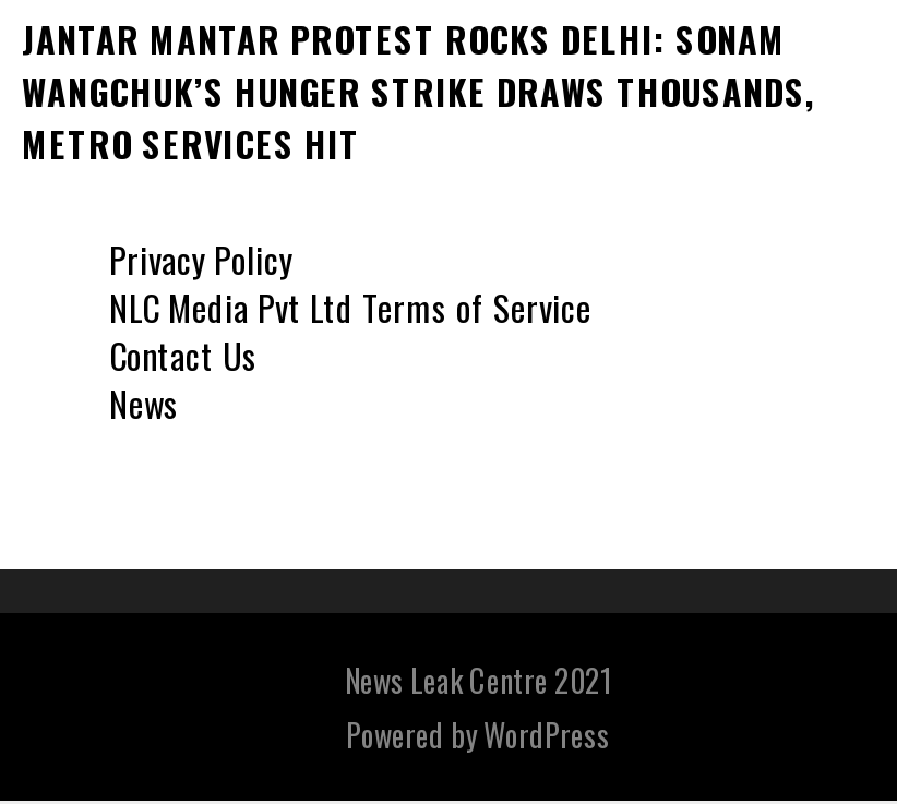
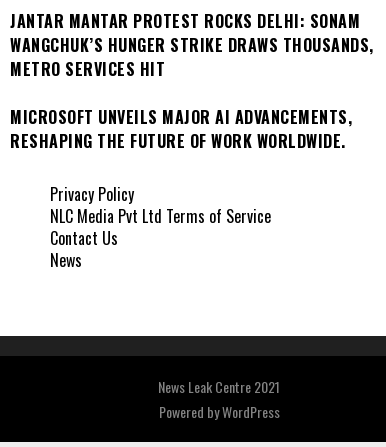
none -> [10,105,352,153] MICROSOFT UNVEILS MAJOR AI ADVANCEMENTS, | RESHAPING THE FUTURE OF WORK WORLDWIDE.

